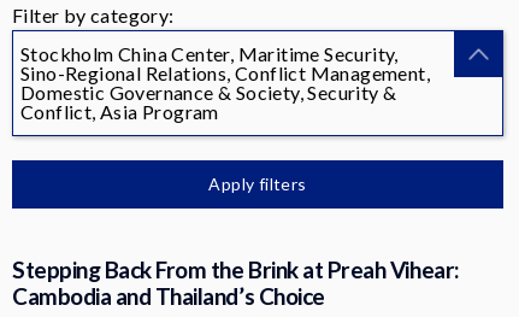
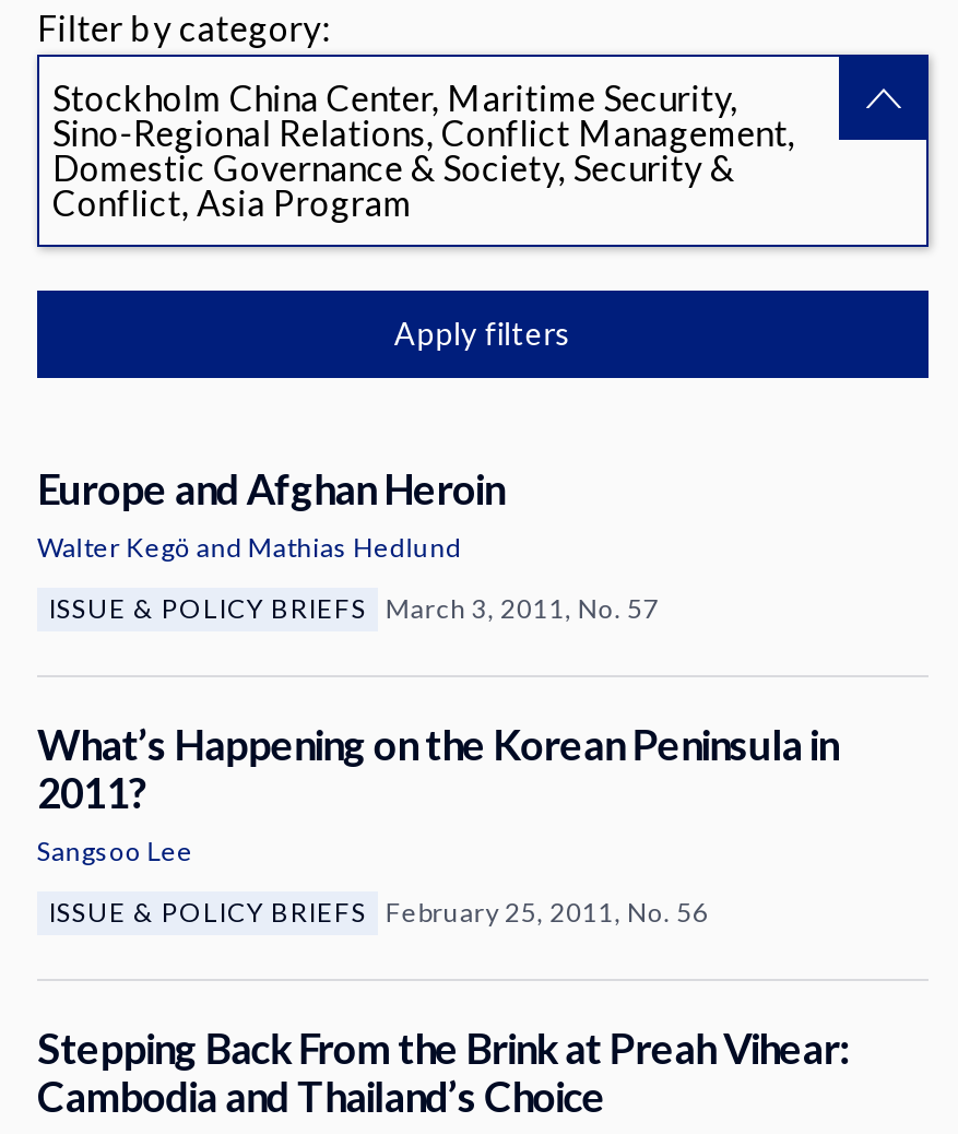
none -> [37,463,838,929] Europe and Afghan Heroin | Walter Kegö and Mathias Hedlund | ISSUE & POLICY BRIEFS March 3, 2011, No. 57 | What’s Happening on the Korean Peninsula in | 2011? | Sangsoo Lee | ISSUE & POLICY BRIEFS February 25, 2011, No. 56

